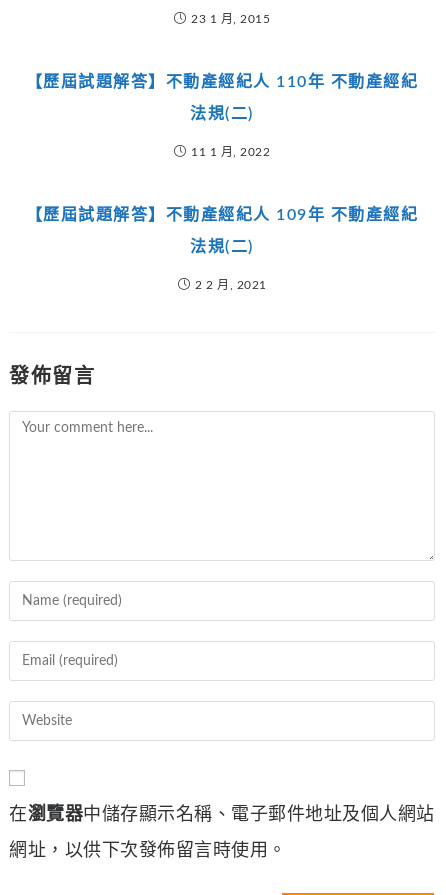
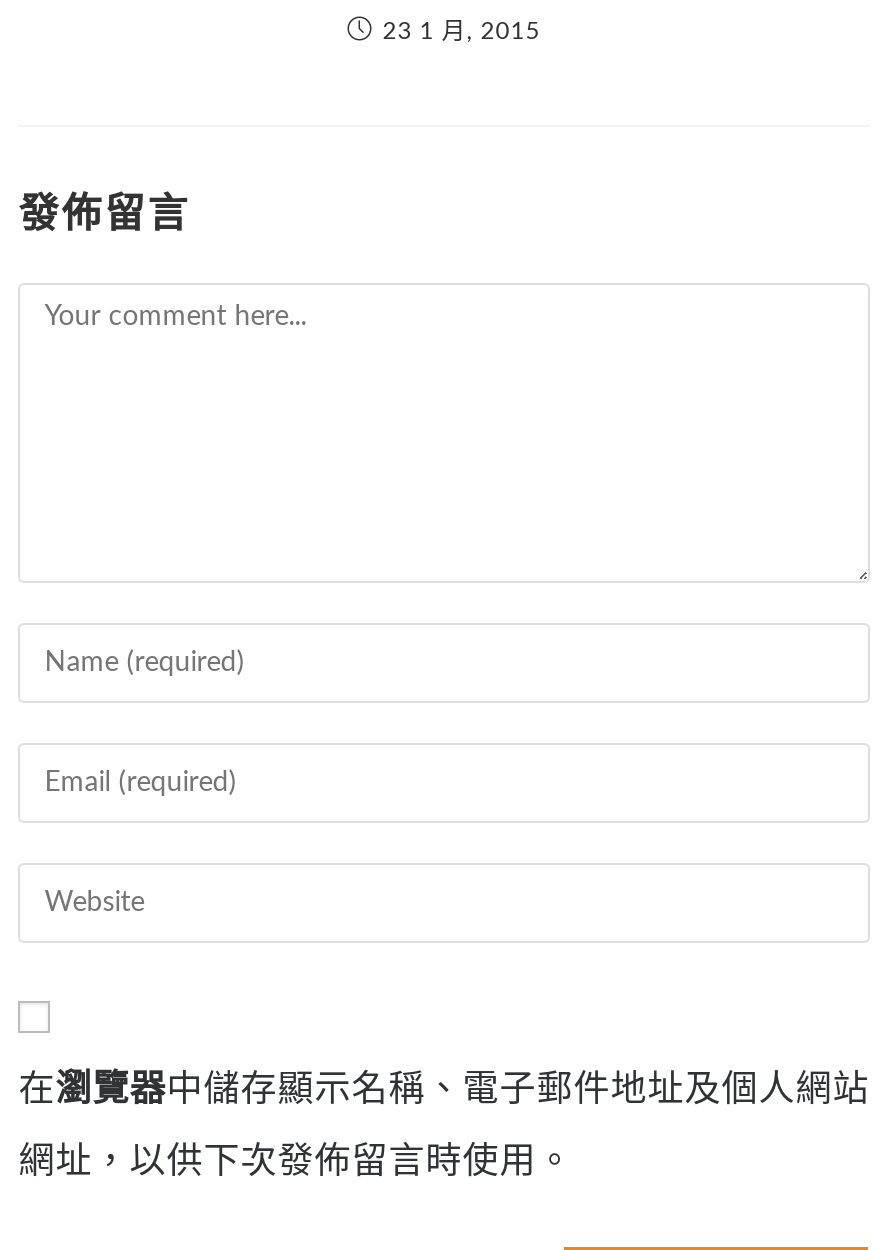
[26,74,418,158] 【歷屆試題解答】不動產經紀人 110年 不動產經紀 | 法規(二) | 11 1 月, 2022 -> none
[26,207,418,291] 【歷屆試題解答】不動產經紀人 109年 不動產經紀 | 法規(二) | 2 2 月, 2021 -> none

